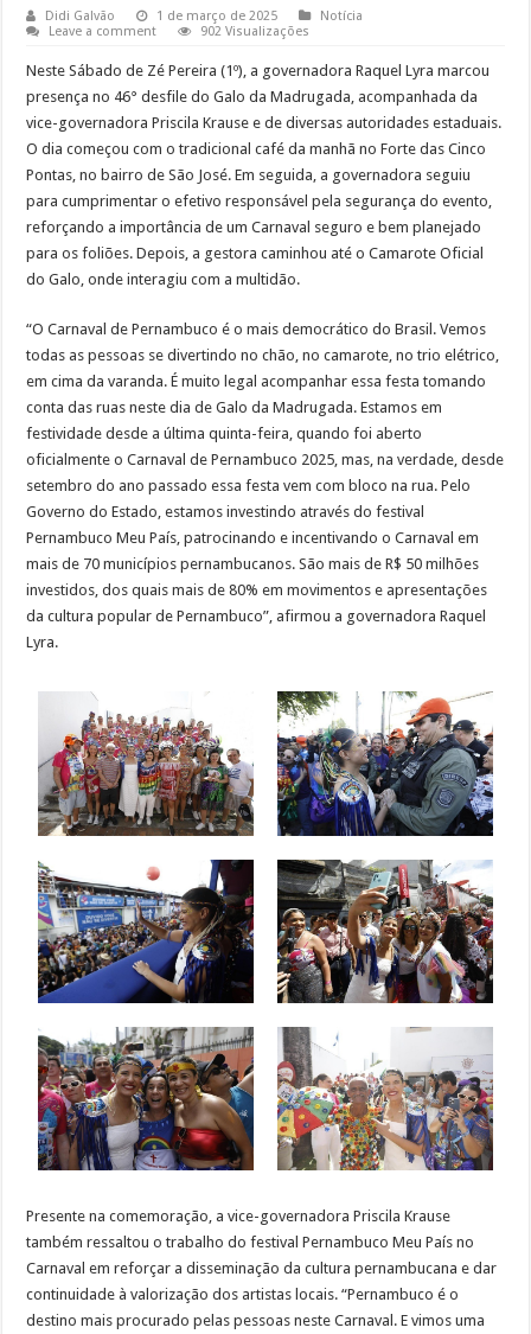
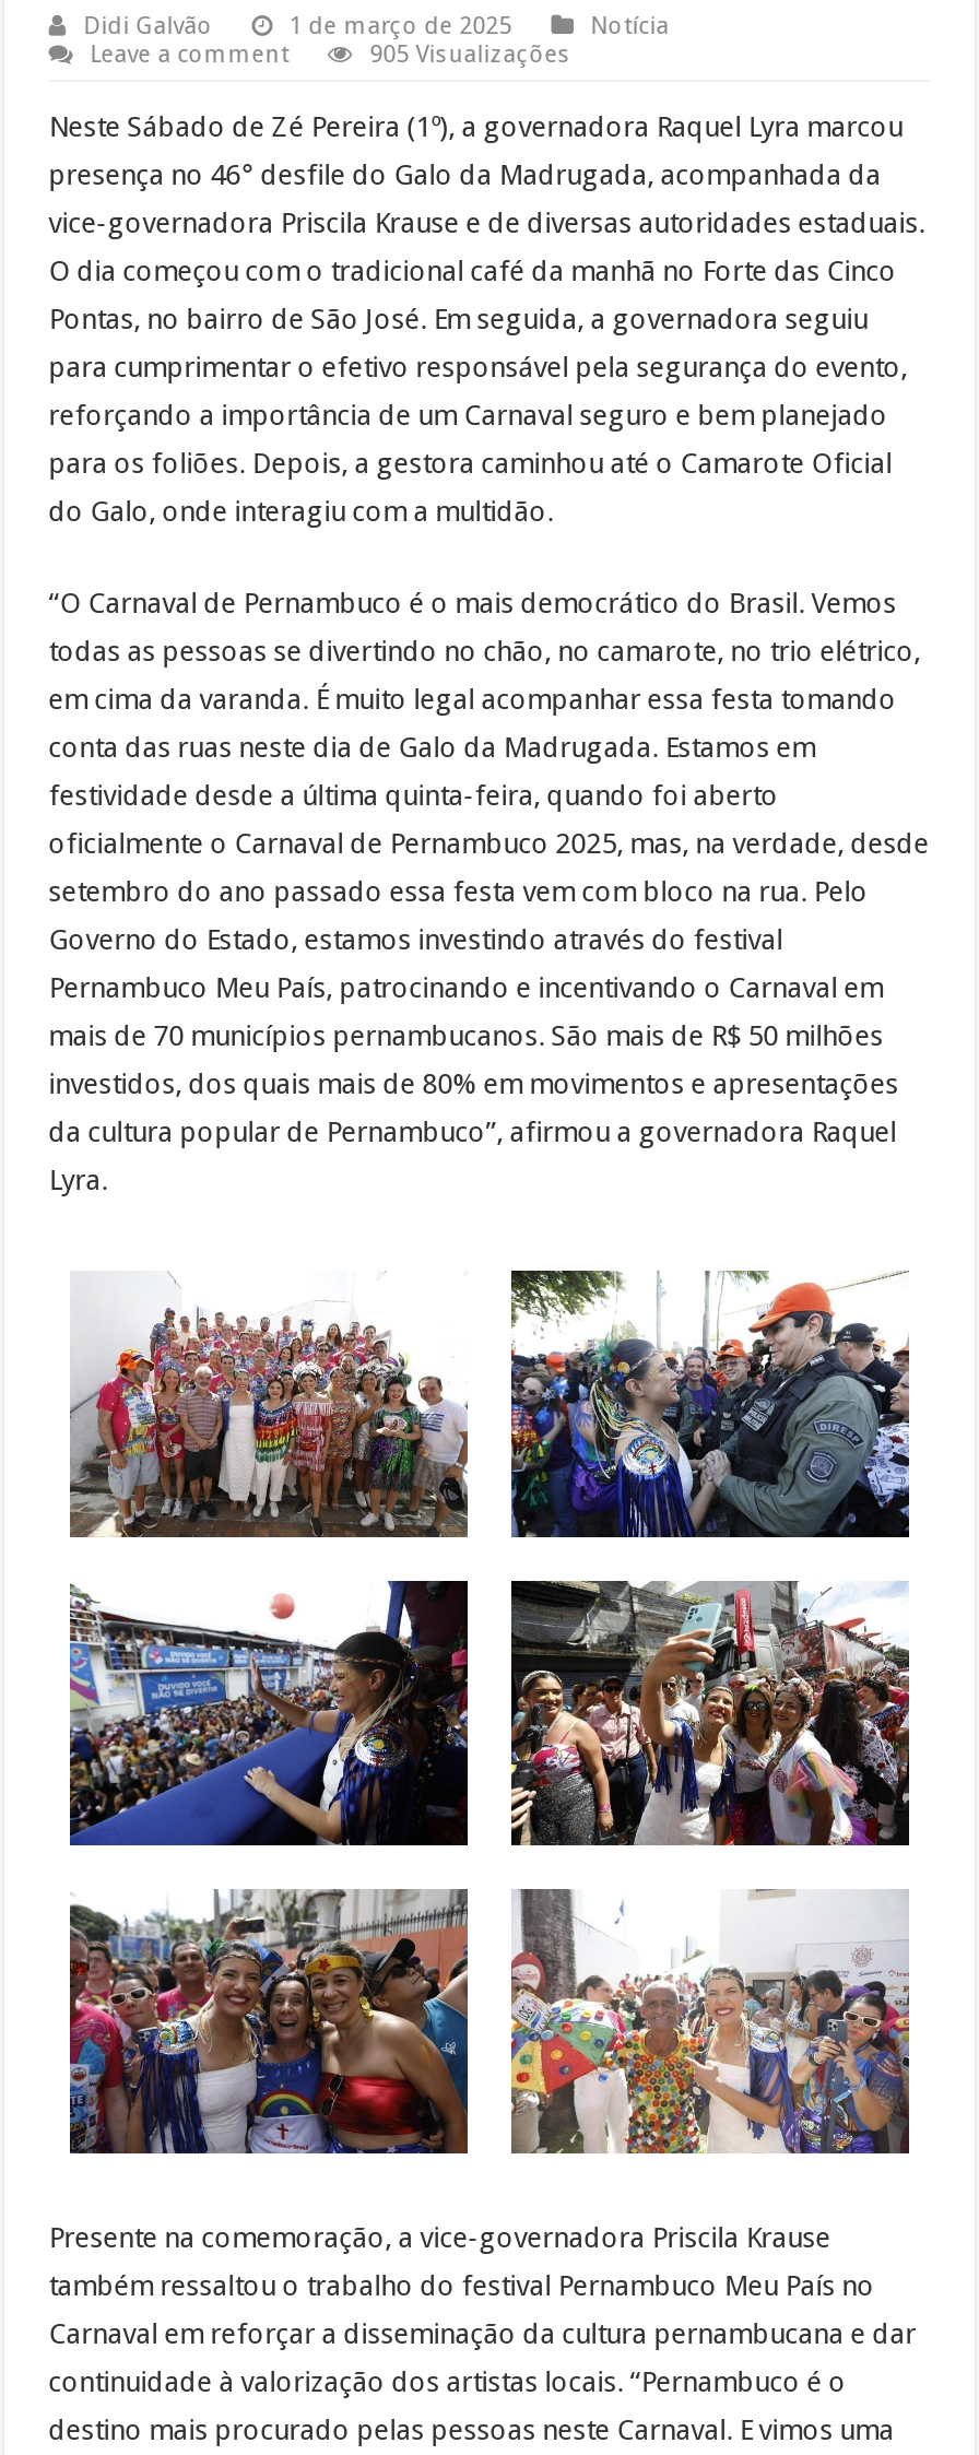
[201,24,310,39] 902 Visualizações -> [370,41,571,69] 905 Visualizações

